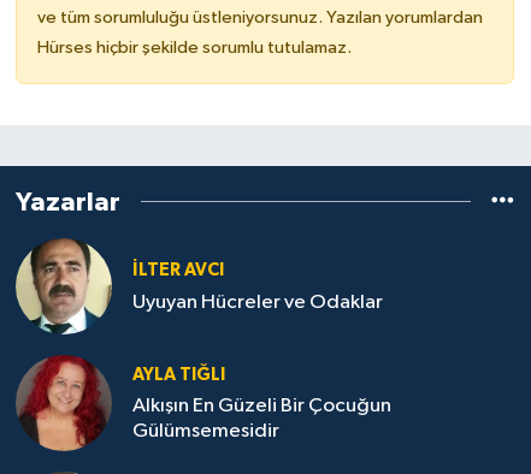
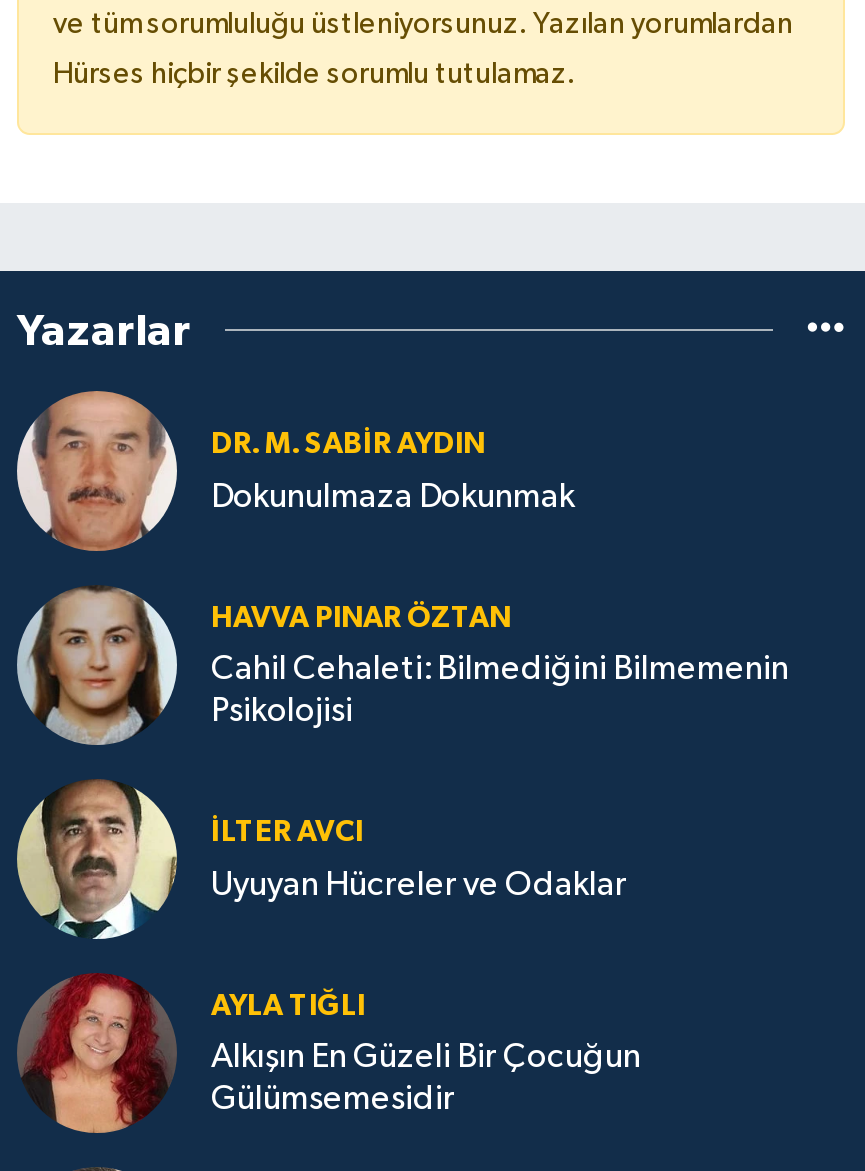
none -> [17,391,575,553] [image] | DR. M. SABIR AYDIN | Dokunulmaza Dokunmak
none -> [17,587,789,745] [image] | HAVVA PINAR ÖZTAN | Cahil Cehaleti: Bilmediğini Bilmemenin | Psikolojisi

